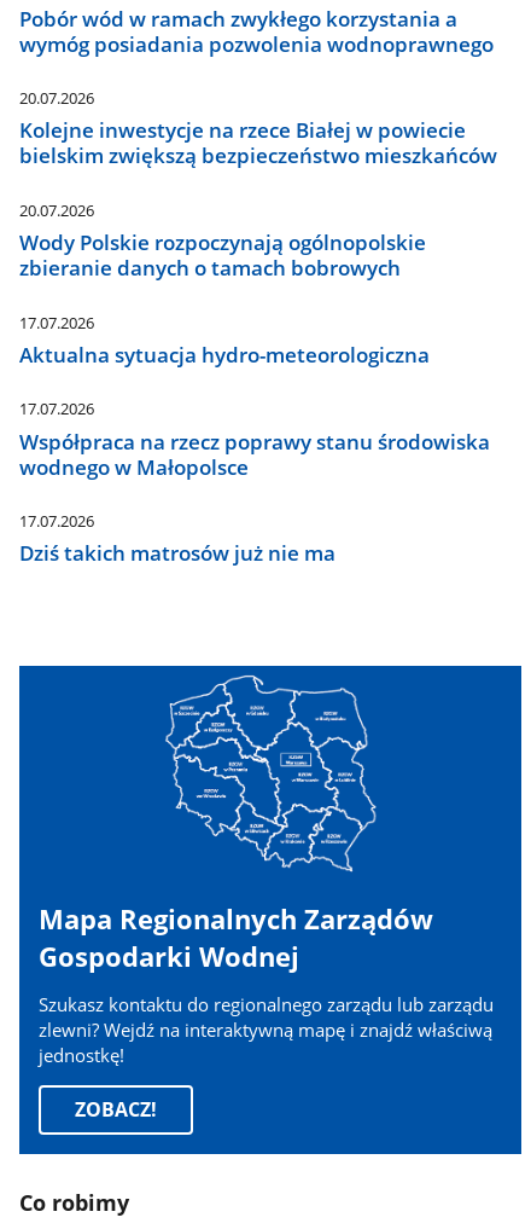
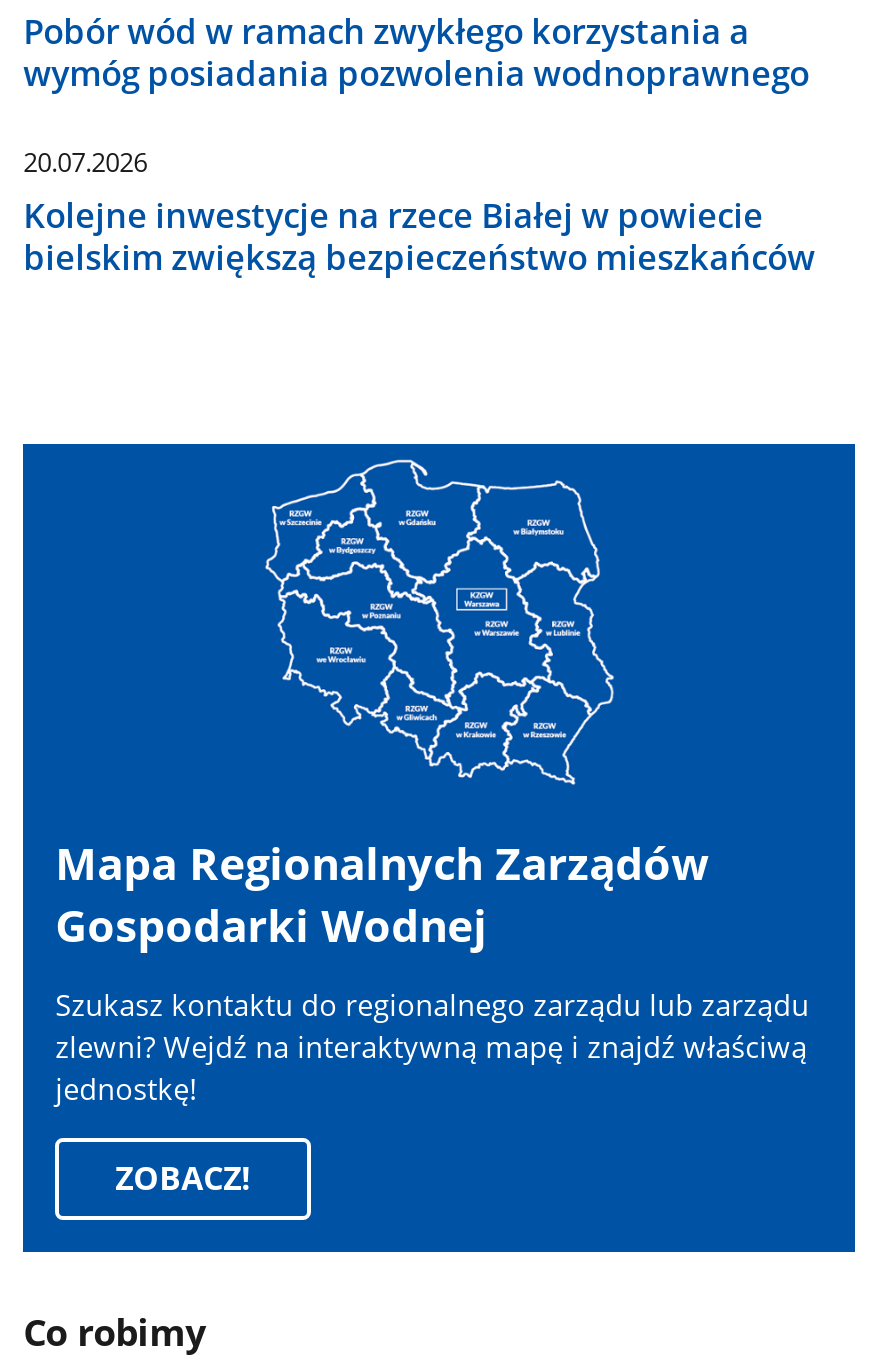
[19,199,490,567] 20.07.2026 | Wody Polskie rozpoczynają ogólnopolskie | zbieranie danych o tamach bobrowych | 17.07.2026 | Aktualna sytuacja hydro-meteorologiczna | 17.07.2026 | Współpraca na rzecz poprawy stanu środowiska | wodnego w Małopolsce | 17.07.2026 | Dziś takich matrosów już nie ma -> none

